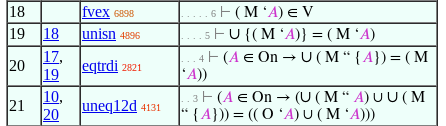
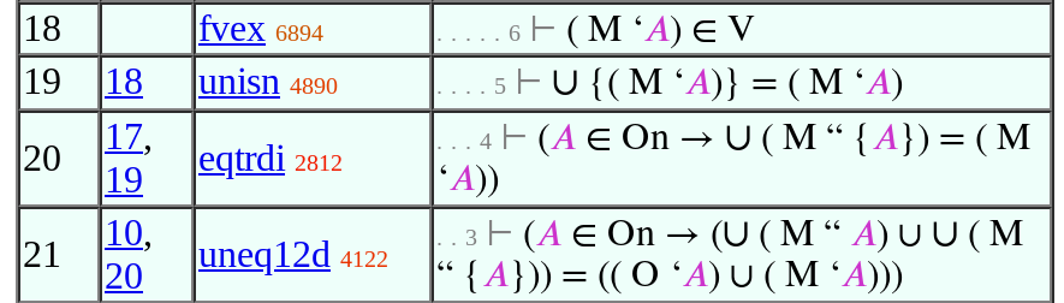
[82,3,134,20] fvex 6898 -> [198,7,323,48] fvex 6894
[9,25,140,42] 19 18 unisn 4896 -> [23,60,338,101] 19 18 unisn 4890
[82,57,142,74] eqtrdi 2821 -> [198,137,343,178] eqtrdi 2812
[82,97,161,114] uneq12d 4131 -> [198,233,388,274] uneq12d 4122

